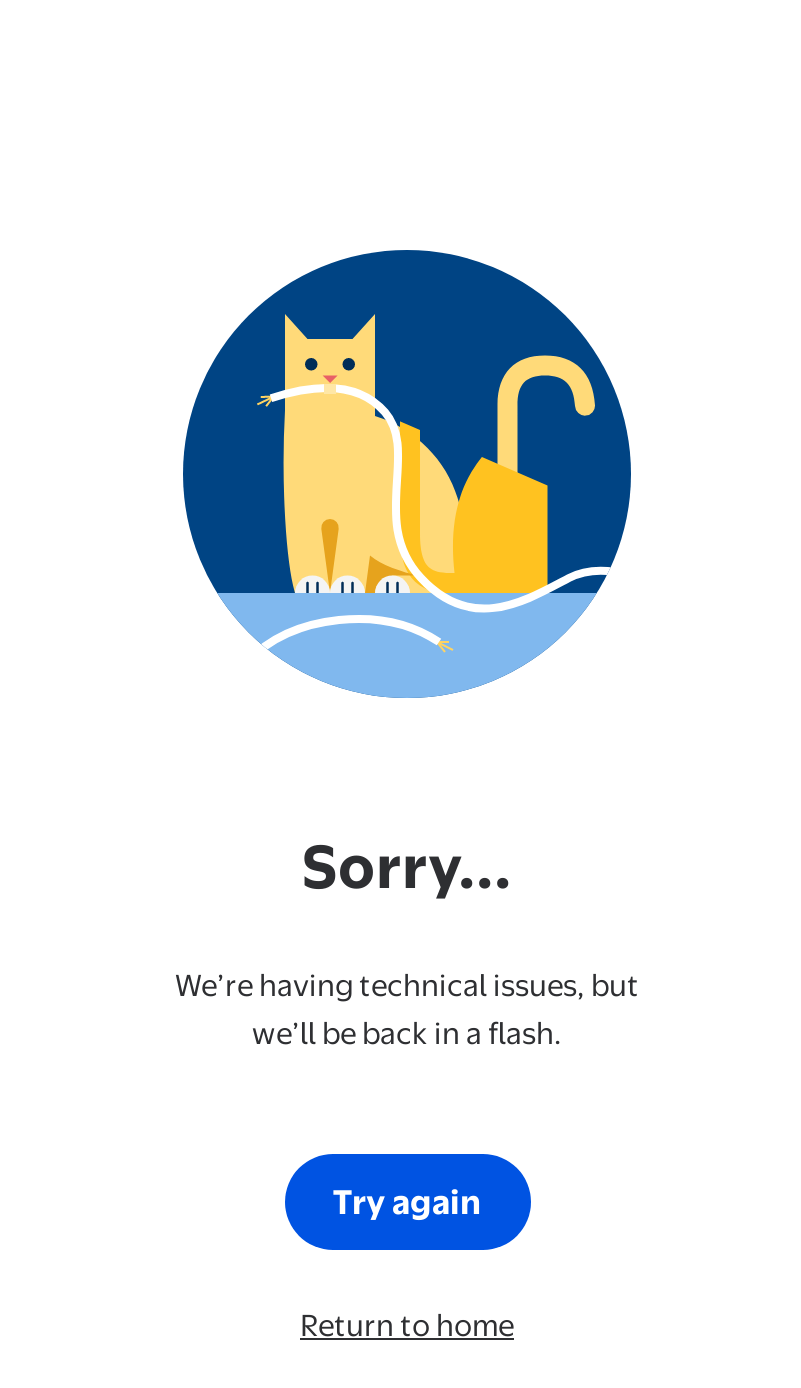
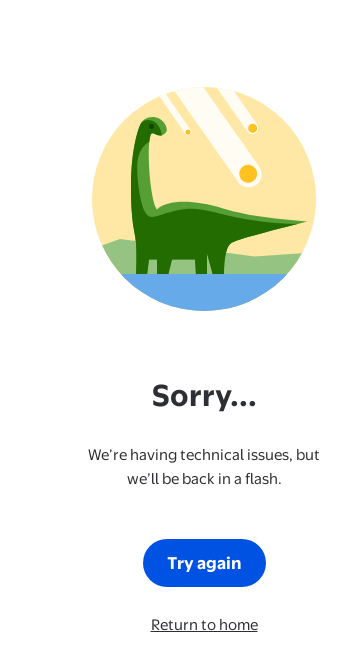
[181,248,633,654] [image] -> [92,87,316,288] [image]

